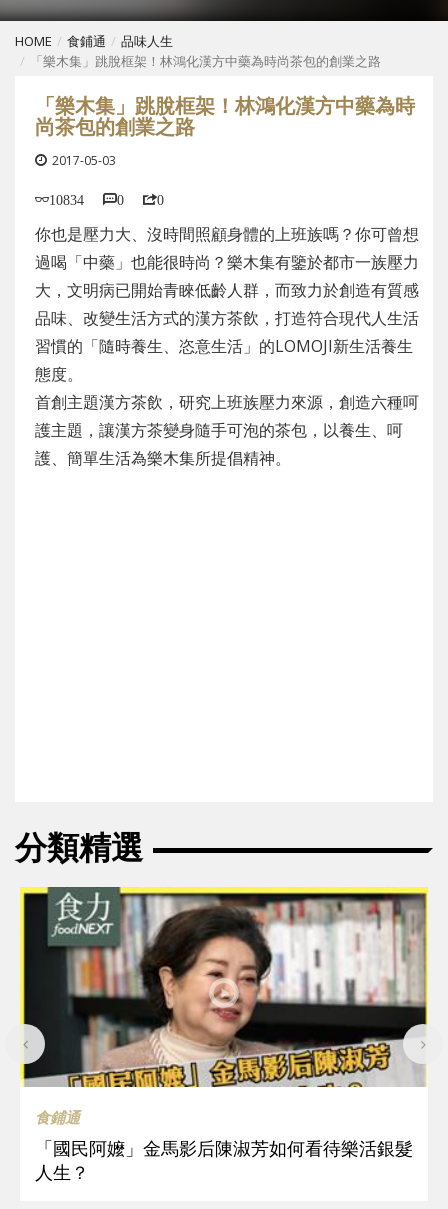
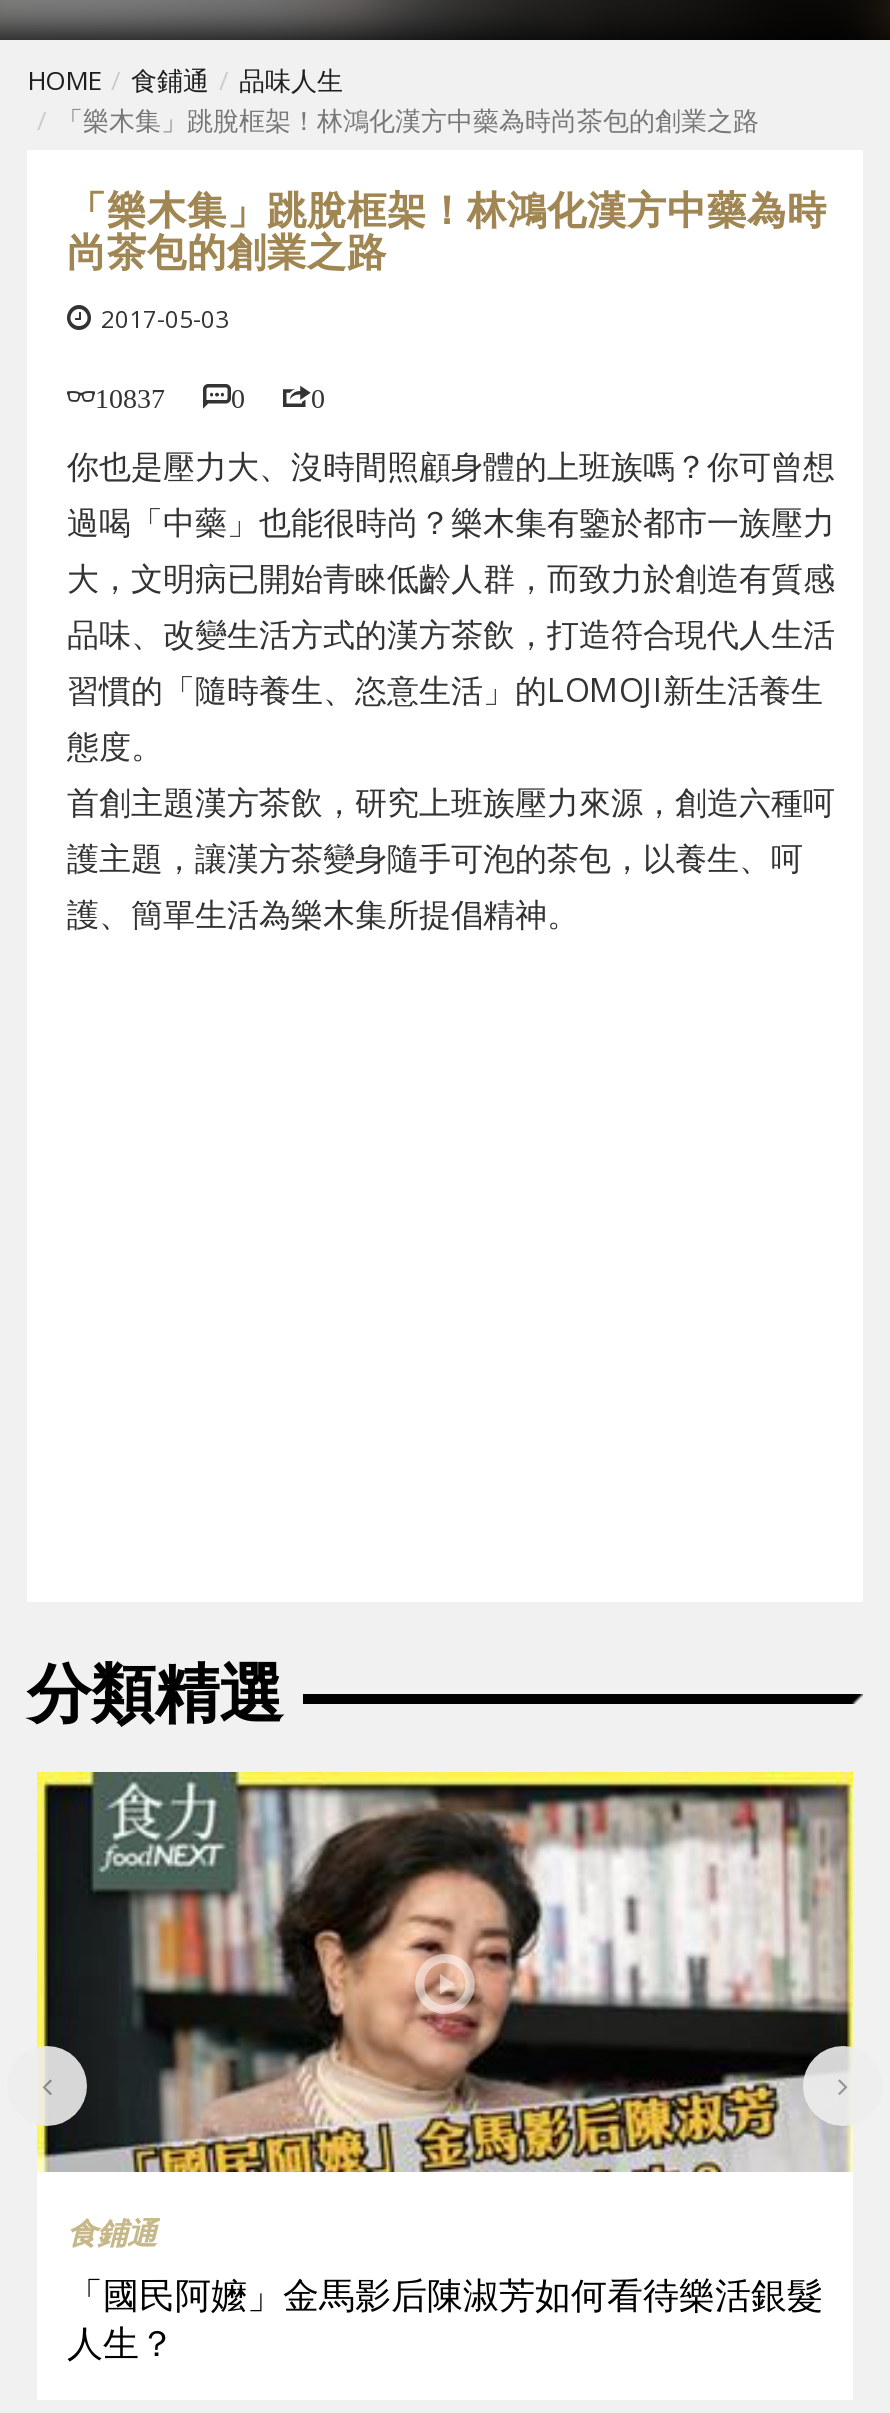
[49,192,84,206] 10834 -> [95,382,165,410] 10837

